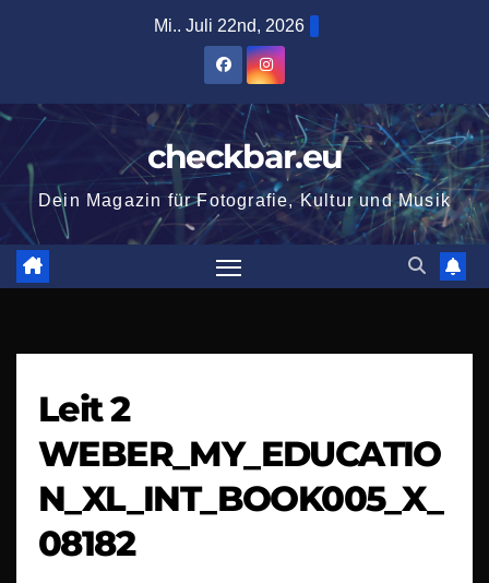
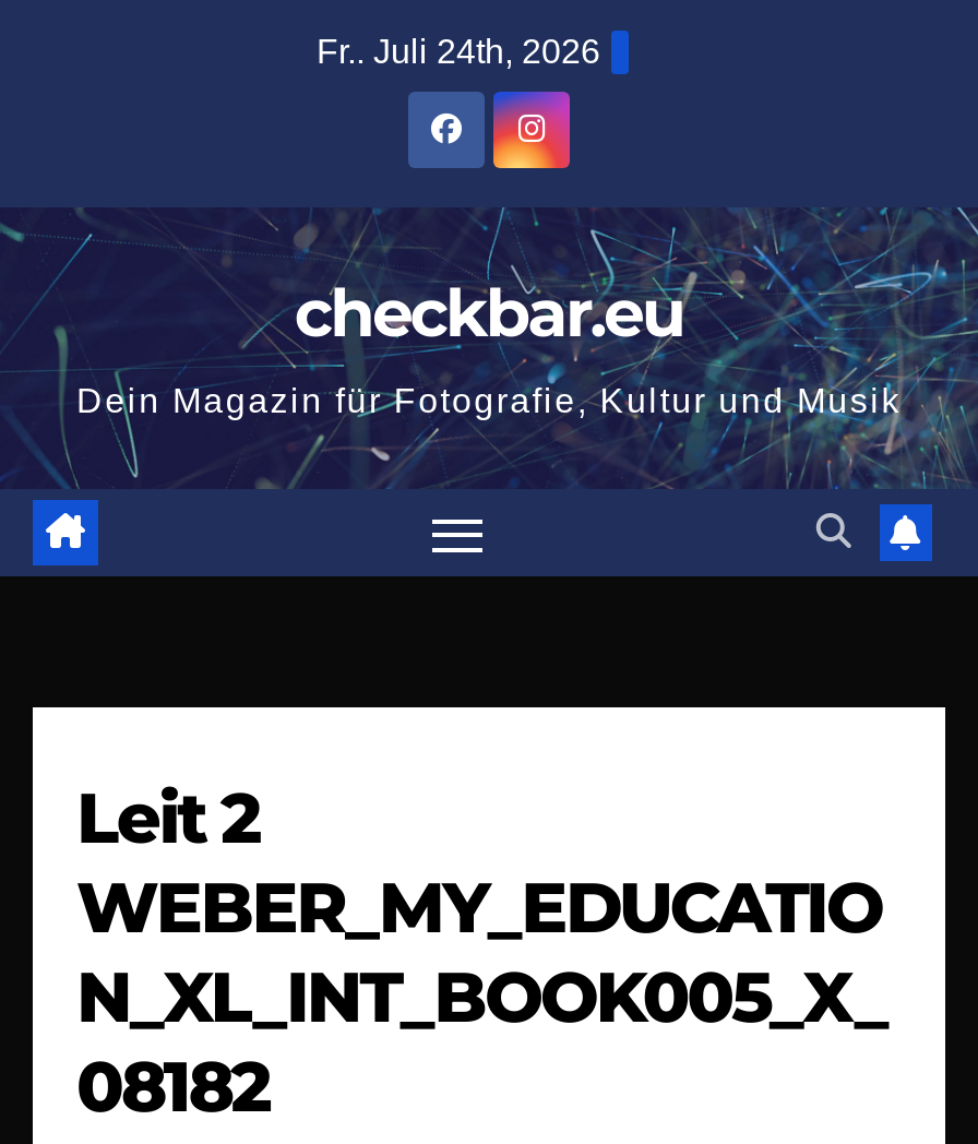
[154,16,305,35] Mi.. Juli 22nd, 2026 -> [317,33,600,70] Fr.. Juli 24th, 2026

